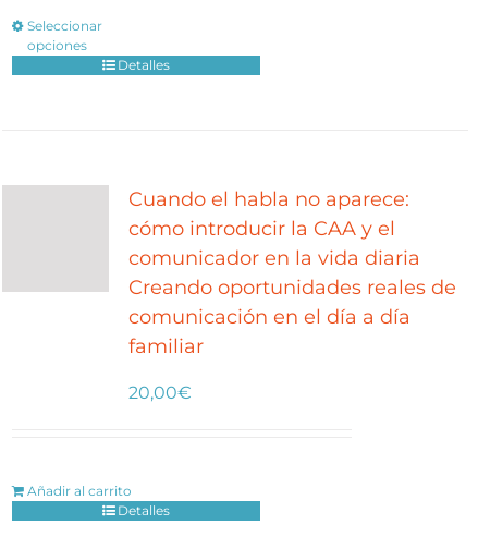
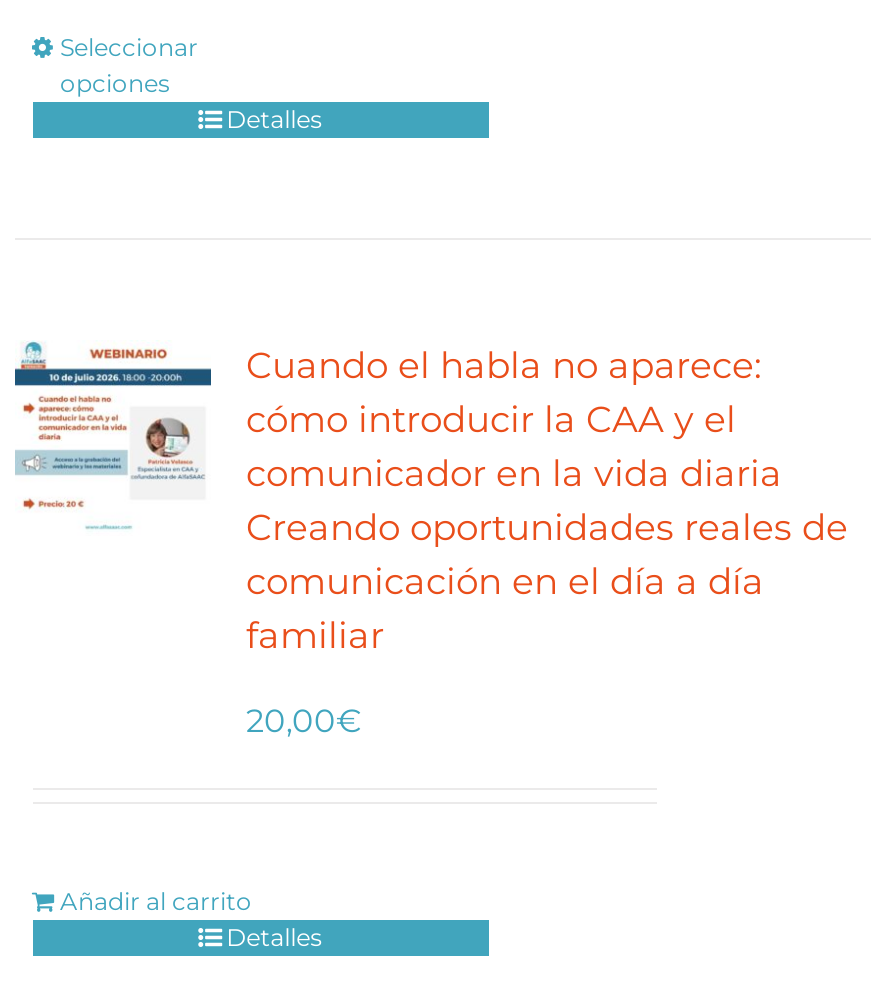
none -> [13,340,213,534] [image]

